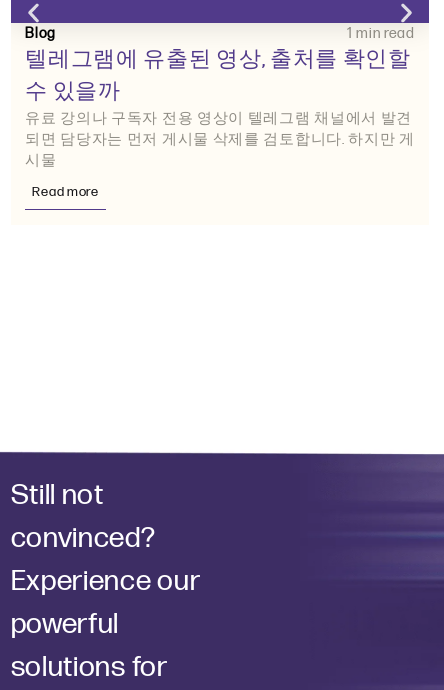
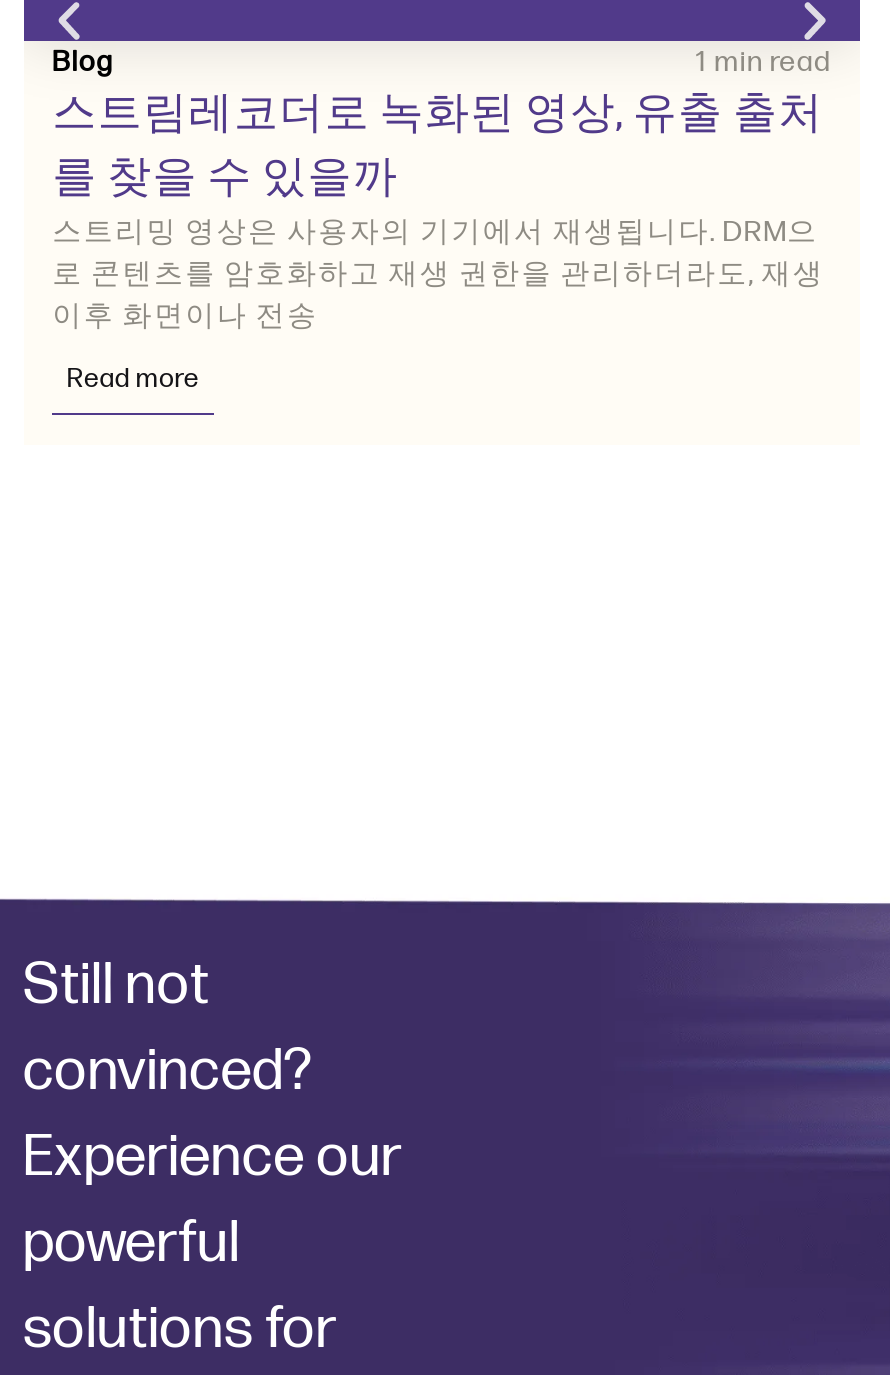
[25,46,415,169] 텔레그램에 유출된 영상, 출처를 확인할 | 수 있을까 | 유료 강의나 구독자 전용 영상이 텔레그램 채널에서 발견 | 되면 담당자는 먼저 게시물 삭제를 검토합니다. 하지만 게 | 시물 -> [52,87,824,333] 스트림레코더로 녹화된 영상, 유출 출처 | 를 찾을 수 있을까 | 스트리밍 영상은 사용자의 기기에서 재생됩니다. DRM으 | 로 콘텐츠를 암호화하고 재생 권한을 관리하더라도, 재생 | 이후 화면이나 전송

